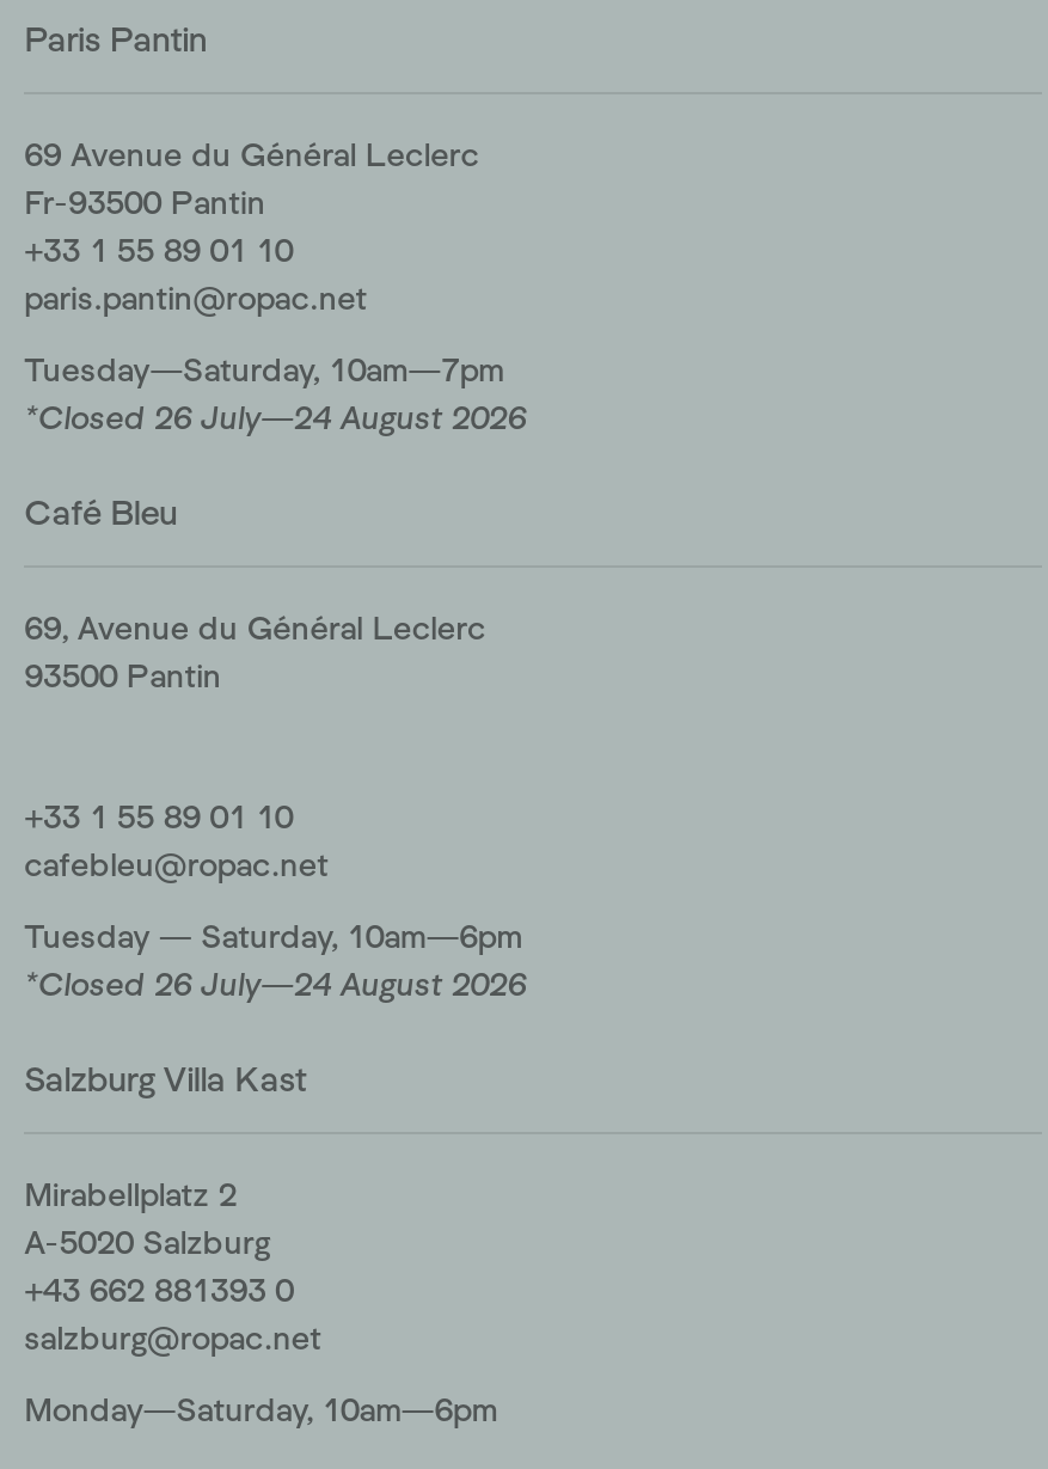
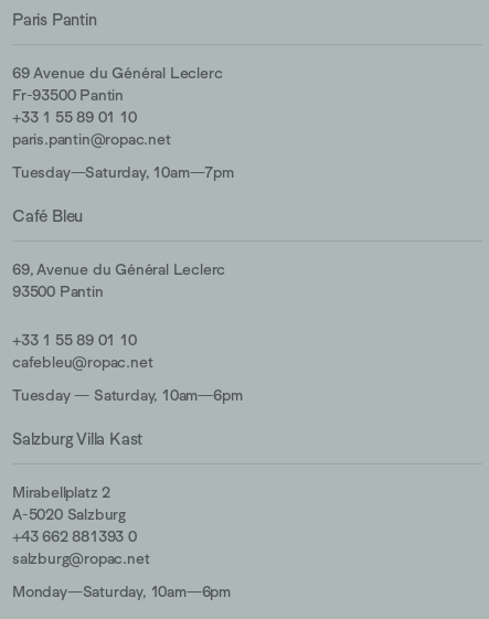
[24,398,526,436] *Closed 26 July—24 August 2026 -> none
[24,965,526,1003] *Closed 26 July—24 August 2026 -> none

